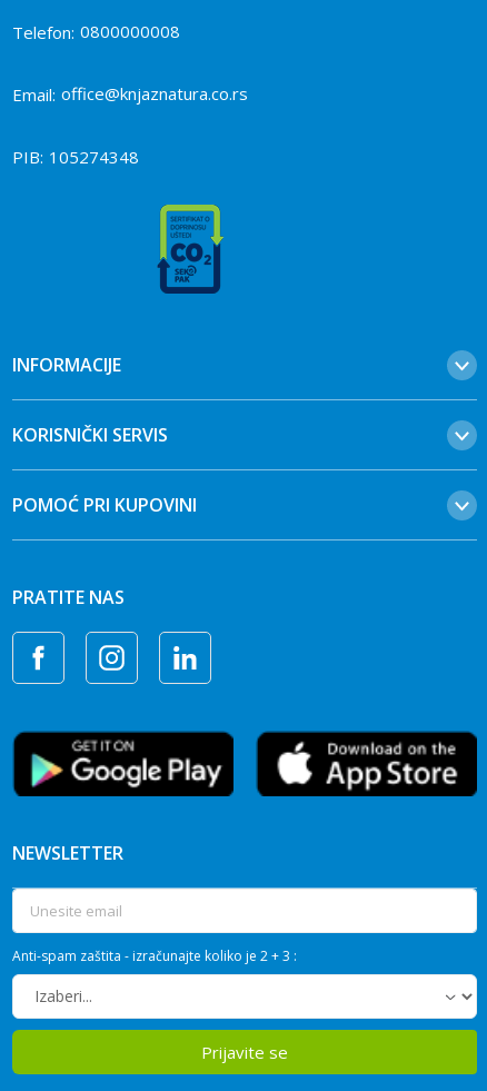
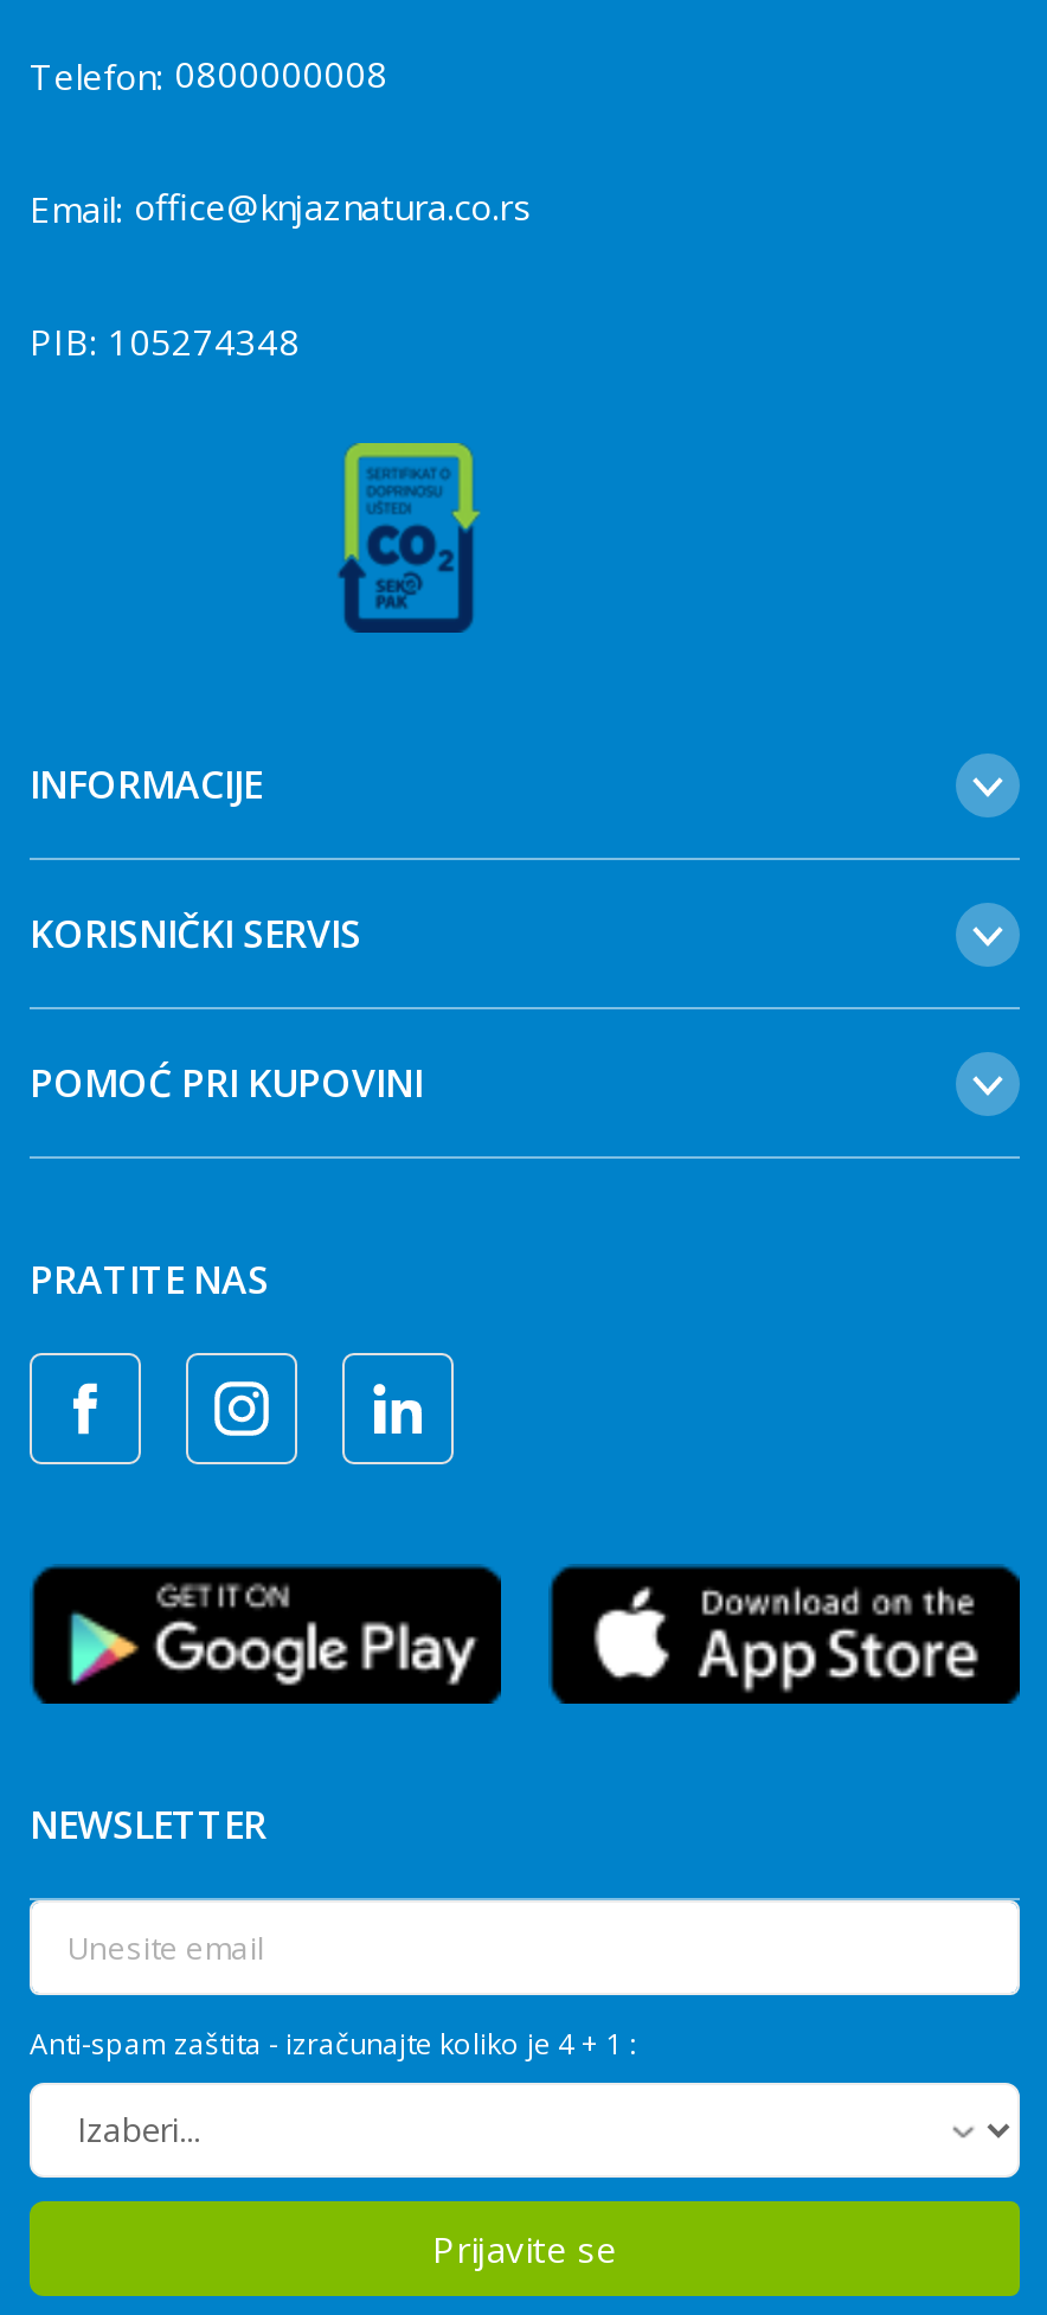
[12,946,297,965] Anti-spam zaštita - izračunajte koliko je 2 + 3 : -> [30,2023,636,2063] Anti-spam zaštita - izračunajte koliko je 4 + 1 :

